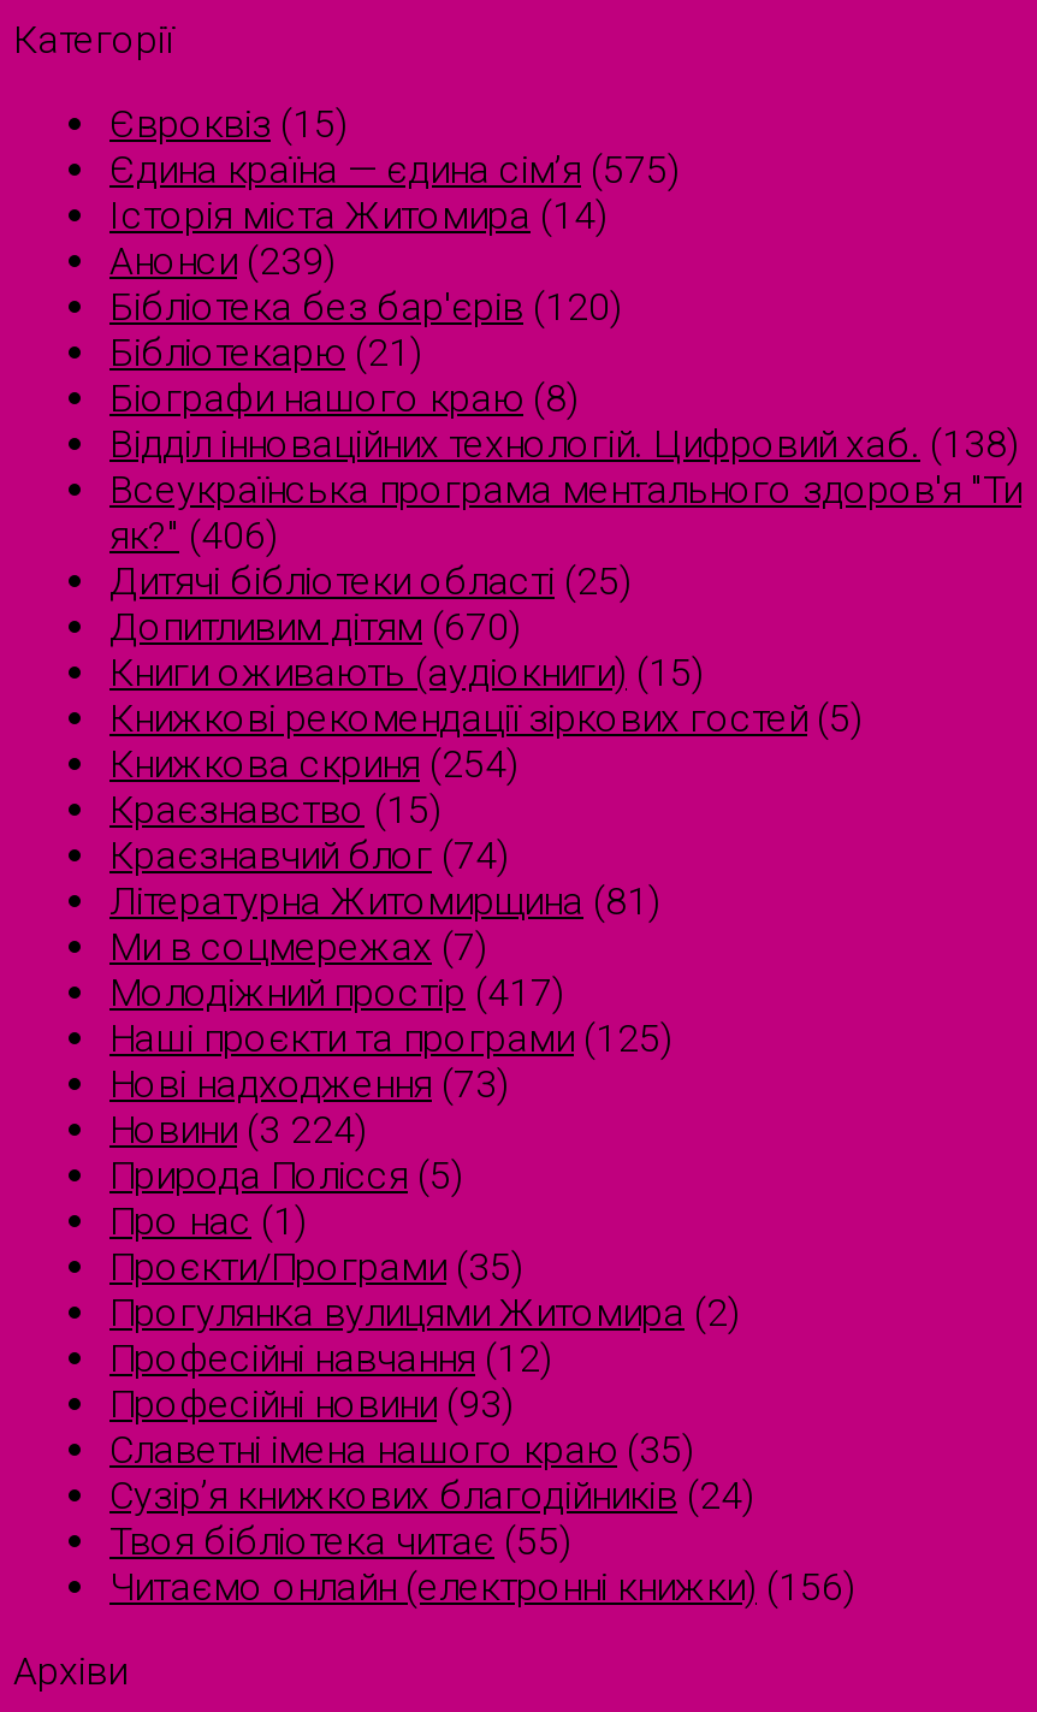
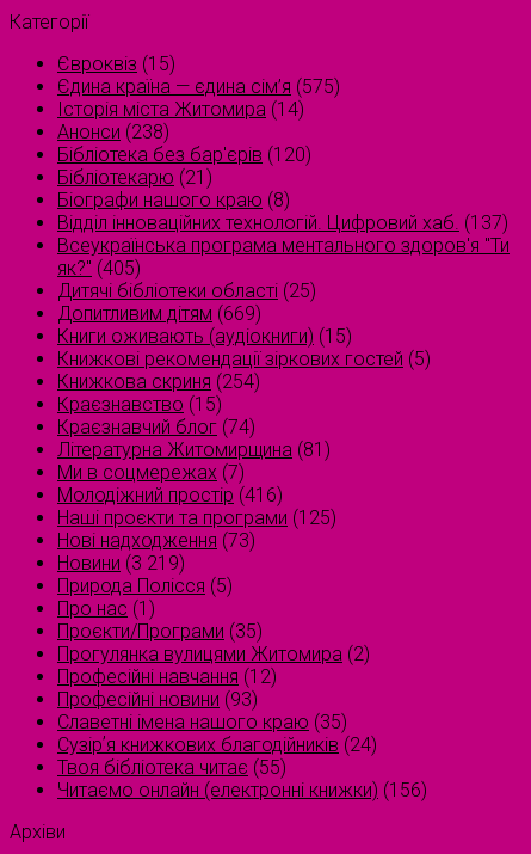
[109,238,336,284] Анонси (239) -> [57,121,169,143] Анонси (238)
[109,421,1019,467] Відділ інноваційних технологій. Цифровий хаб. (138) -> [57,211,508,234] Відділ інноваційних технологій. Цифровий хаб. (137)
[109,513,278,558] як?" (406) -> [57,257,141,279] як?" (405)
[109,604,521,650] Допитливим дітям (670) -> [57,302,261,325] Допитливим дітям (669)
[109,970,564,1015] Молодіжний простір (417) -> [57,484,283,506] Молодіжний простір (416)
[109,1107,367,1153] Новини (3 224) -> [57,552,185,575] Новини (3 219)

